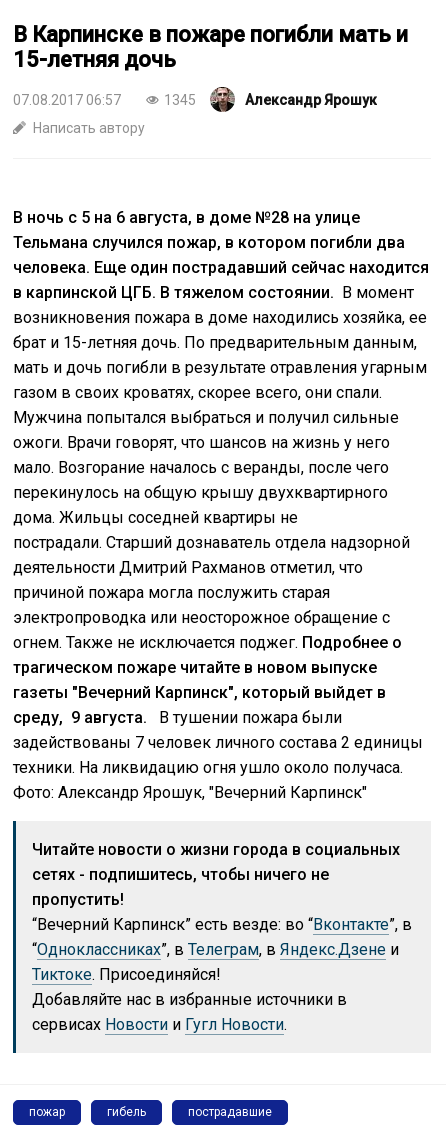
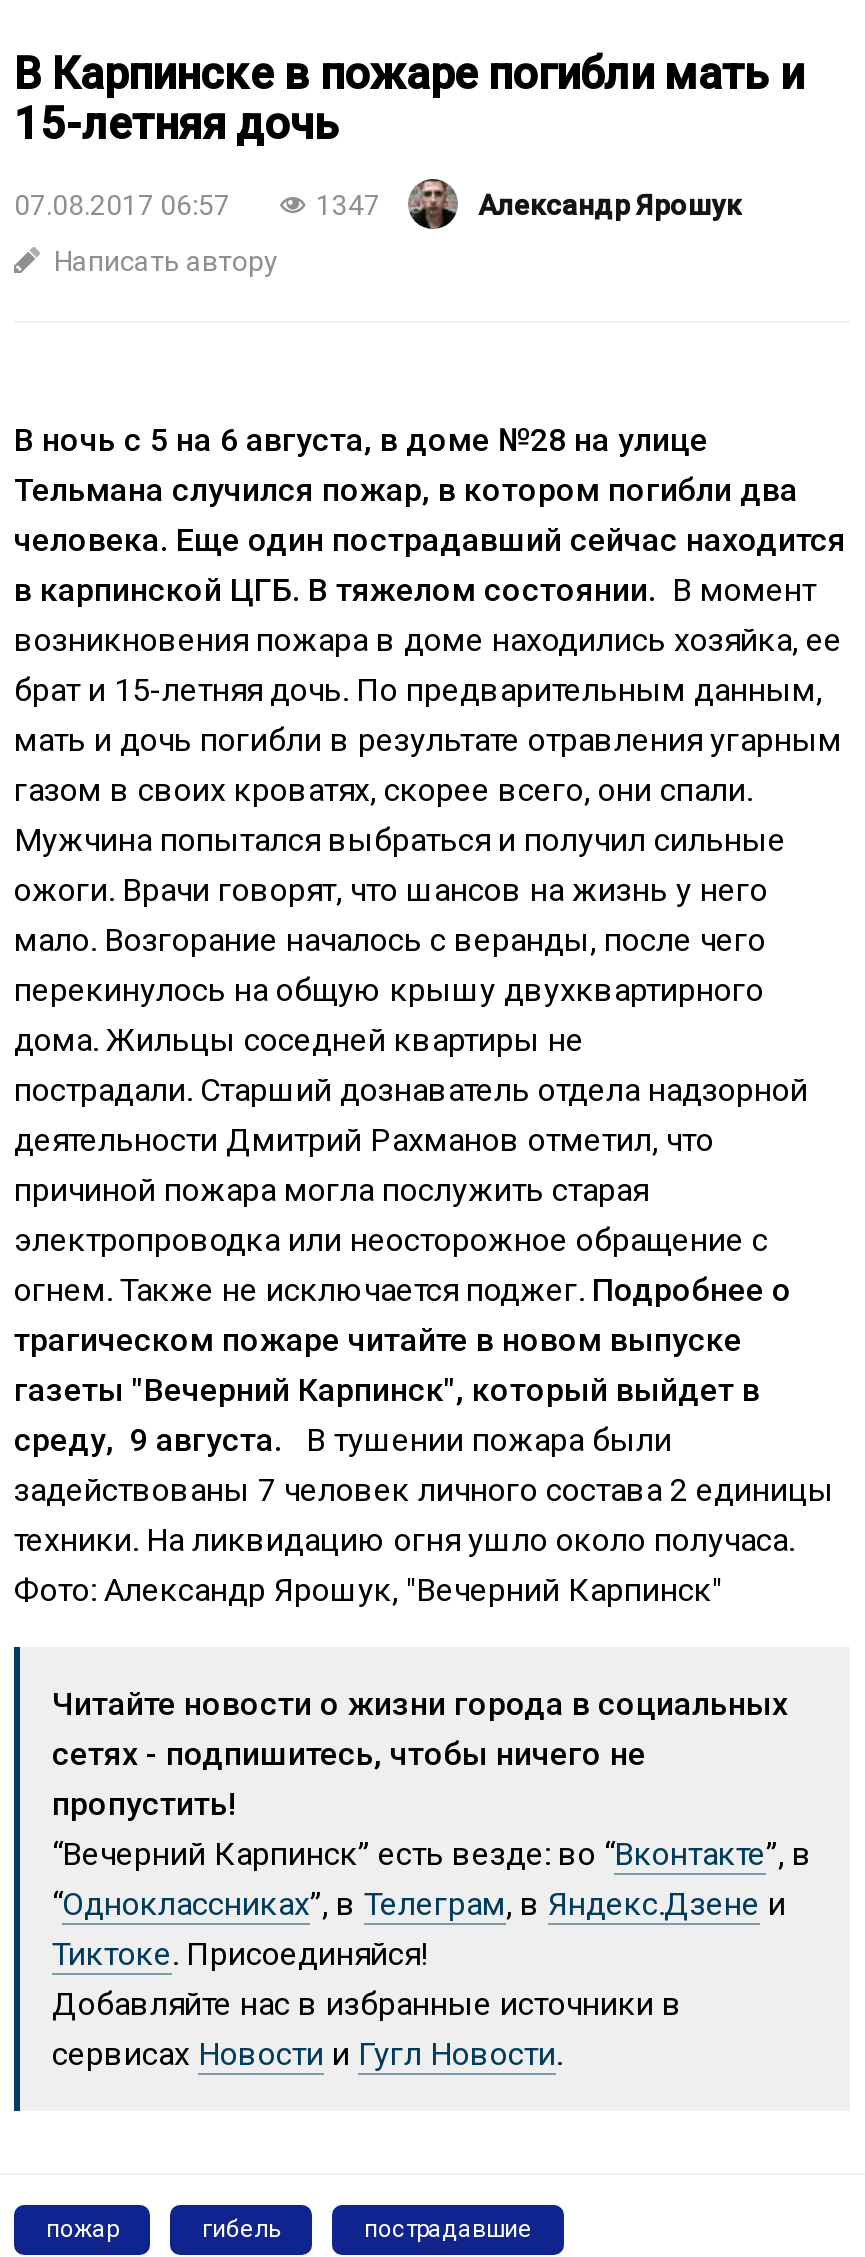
[164,92,196,108] 1345 -> [316,189,380,221] 1347

